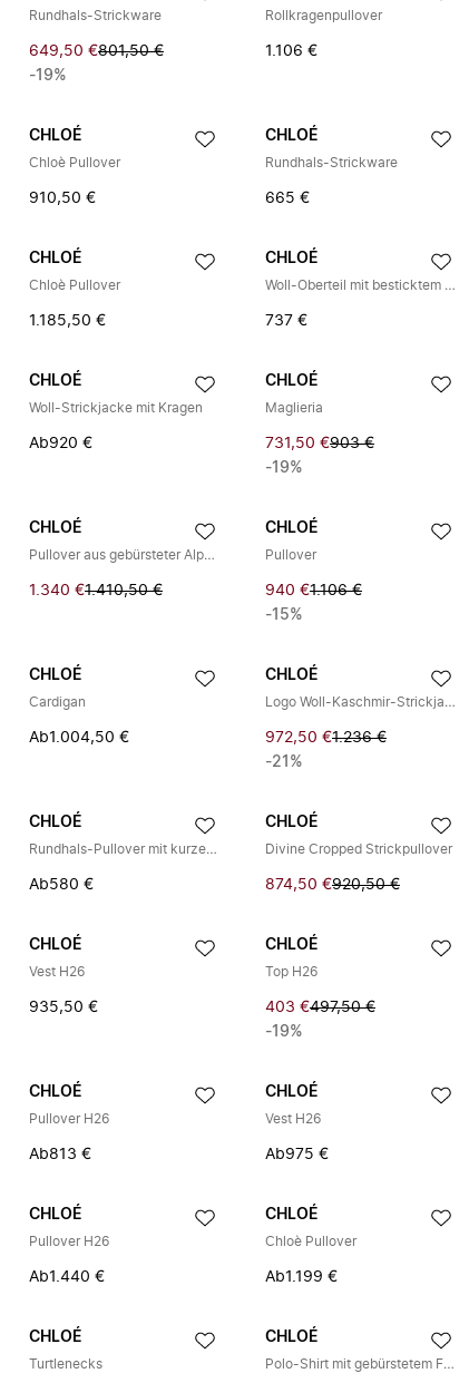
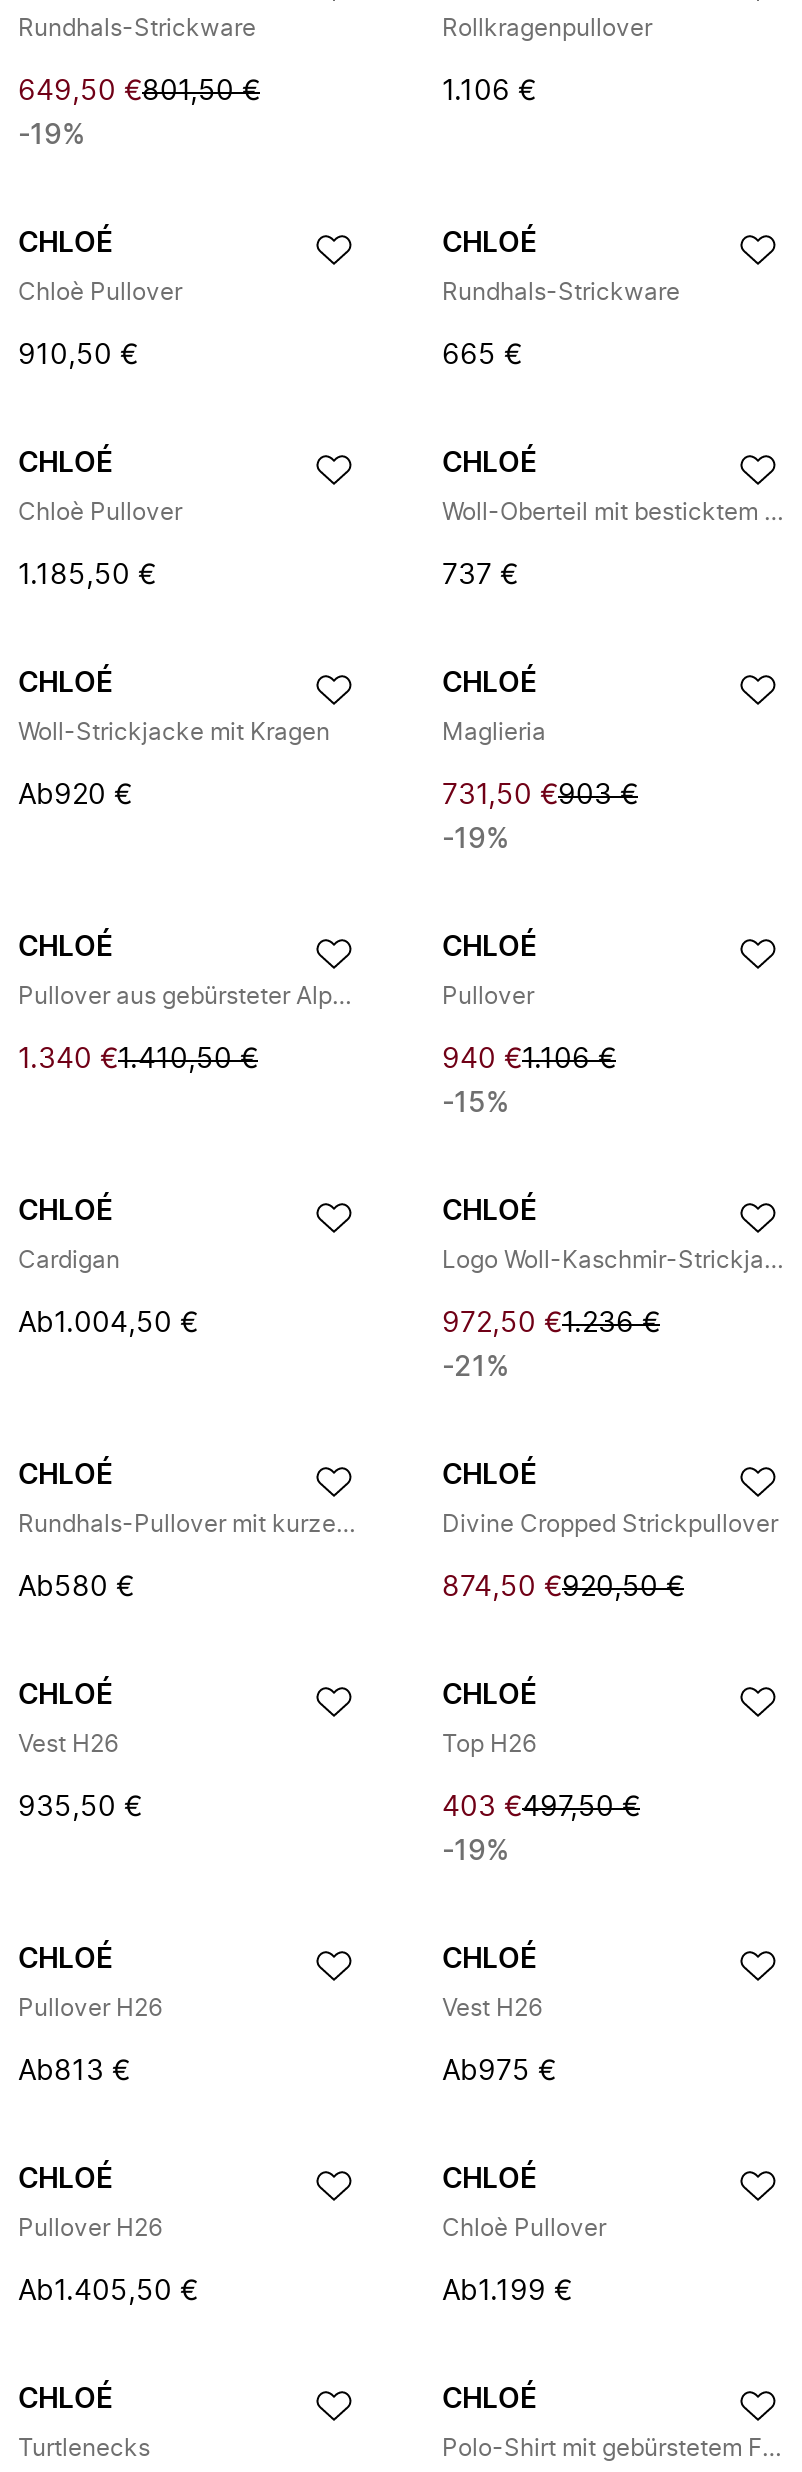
[29,1269,105,1285] Ab1.440 € -> [18,2278,198,2306] Ab1.405,50 €

